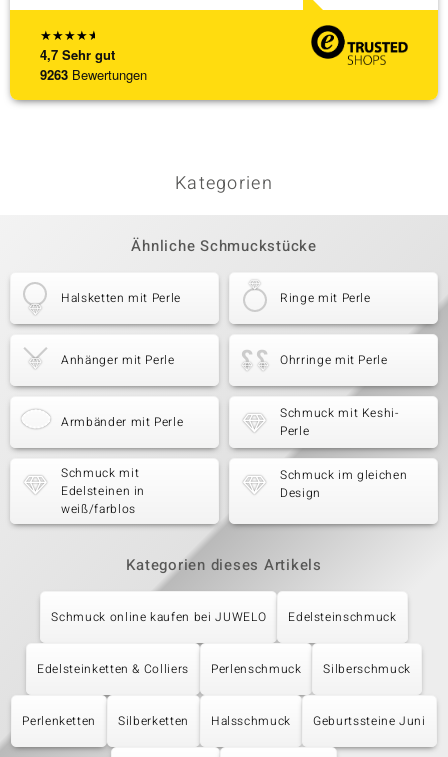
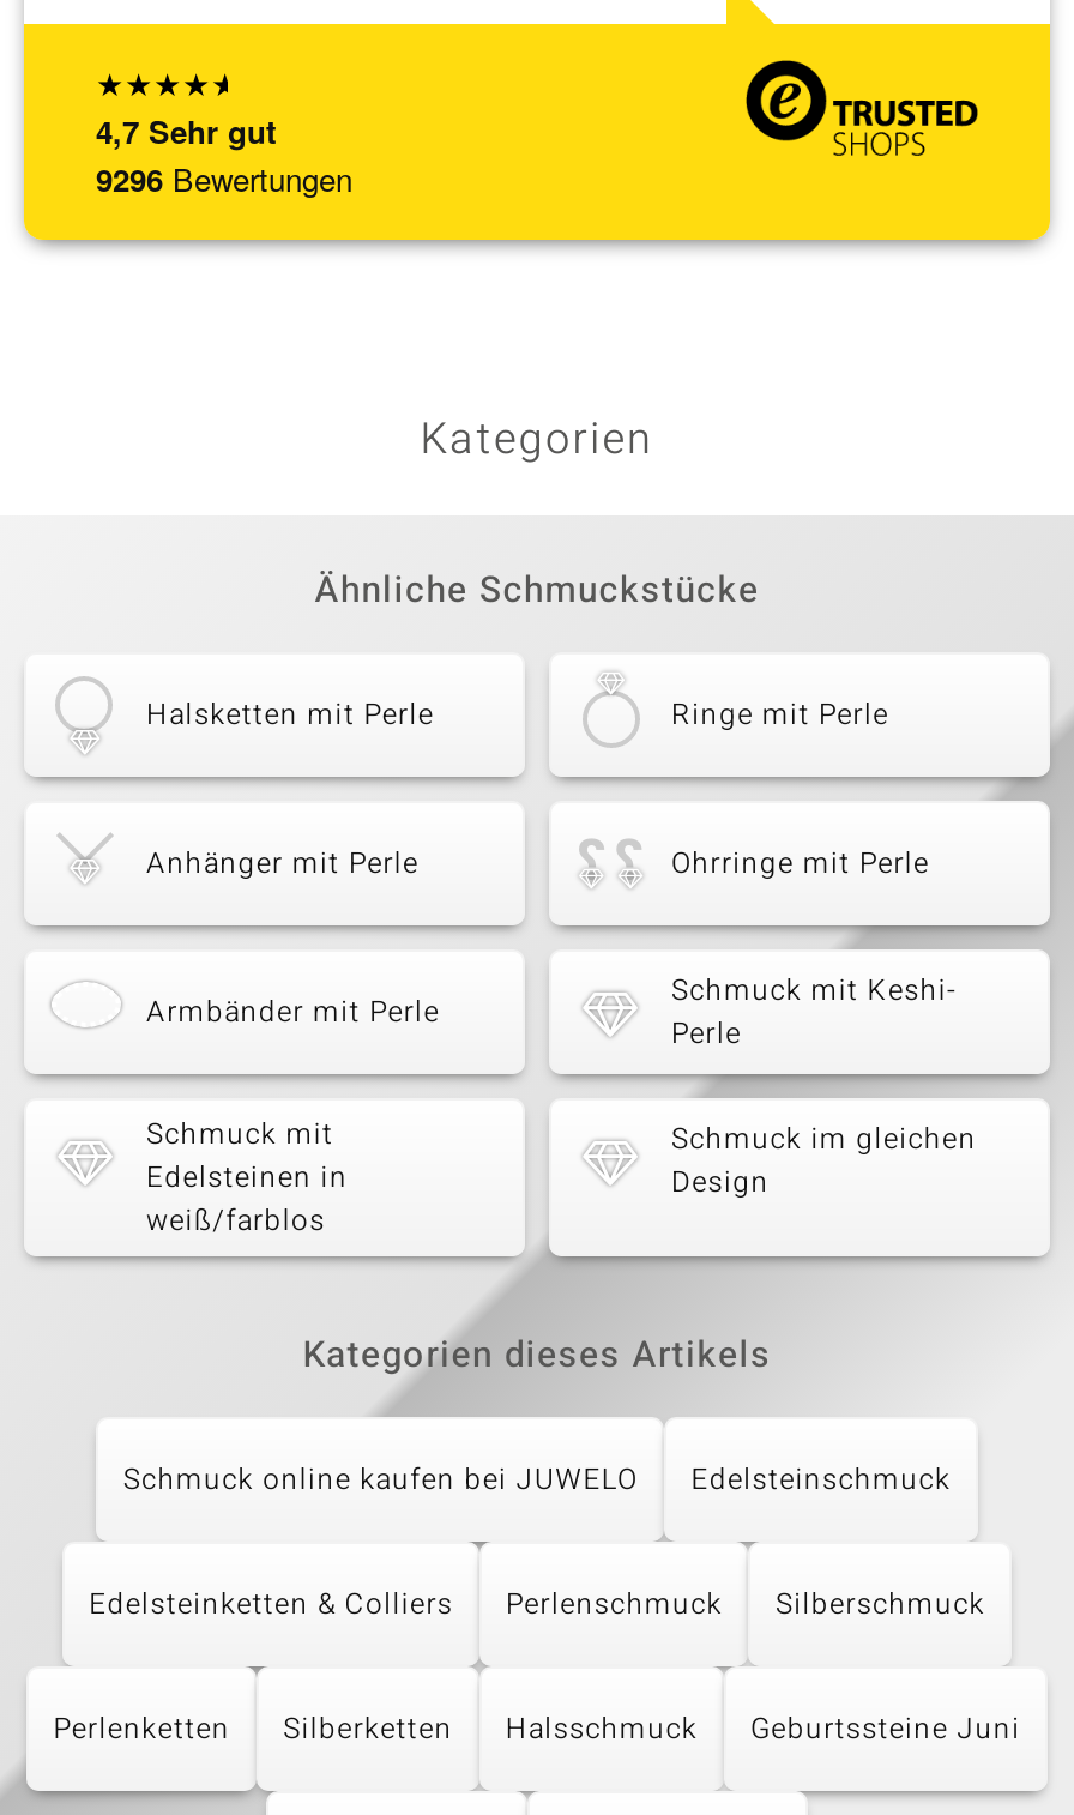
[40,65,147,84] 9263 Bewertungen -> [96,156,352,201] 9296 Bewertungen

